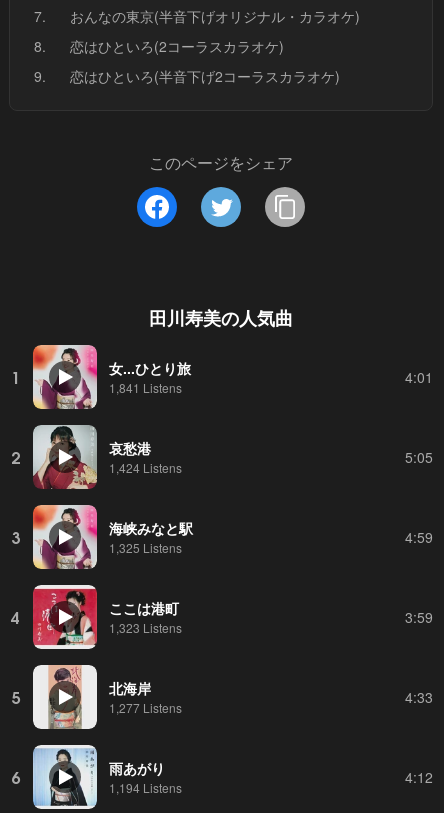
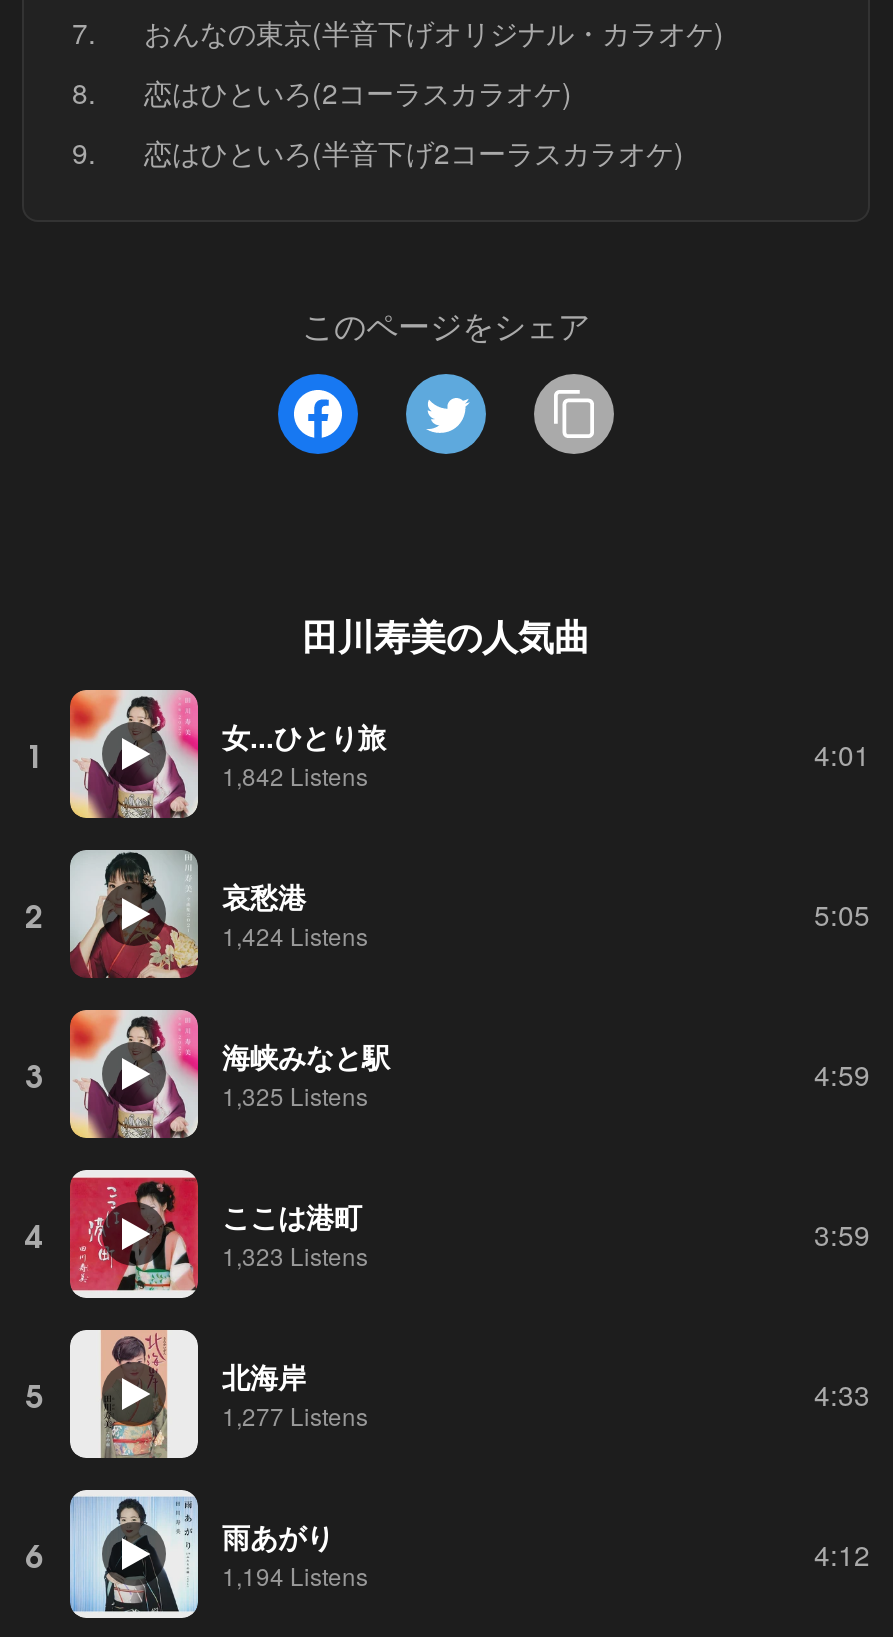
[109,378,182,395] 1,841 Listens -> [222,757,368,791] 1,842 Listens

